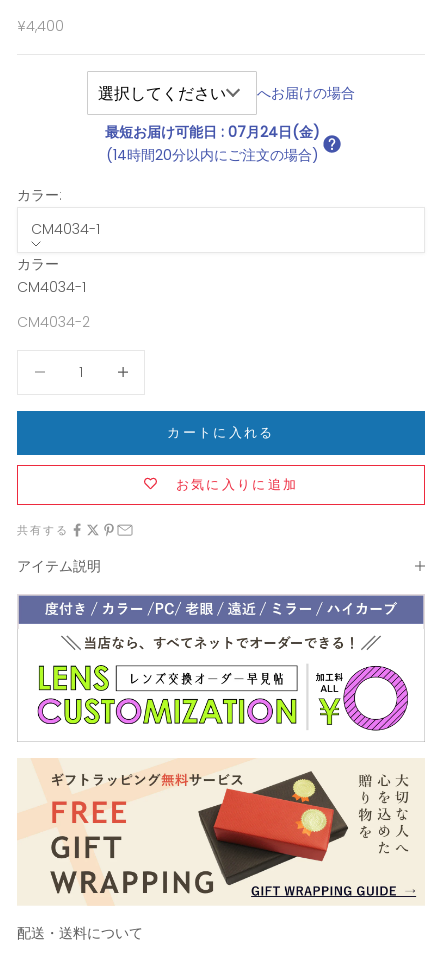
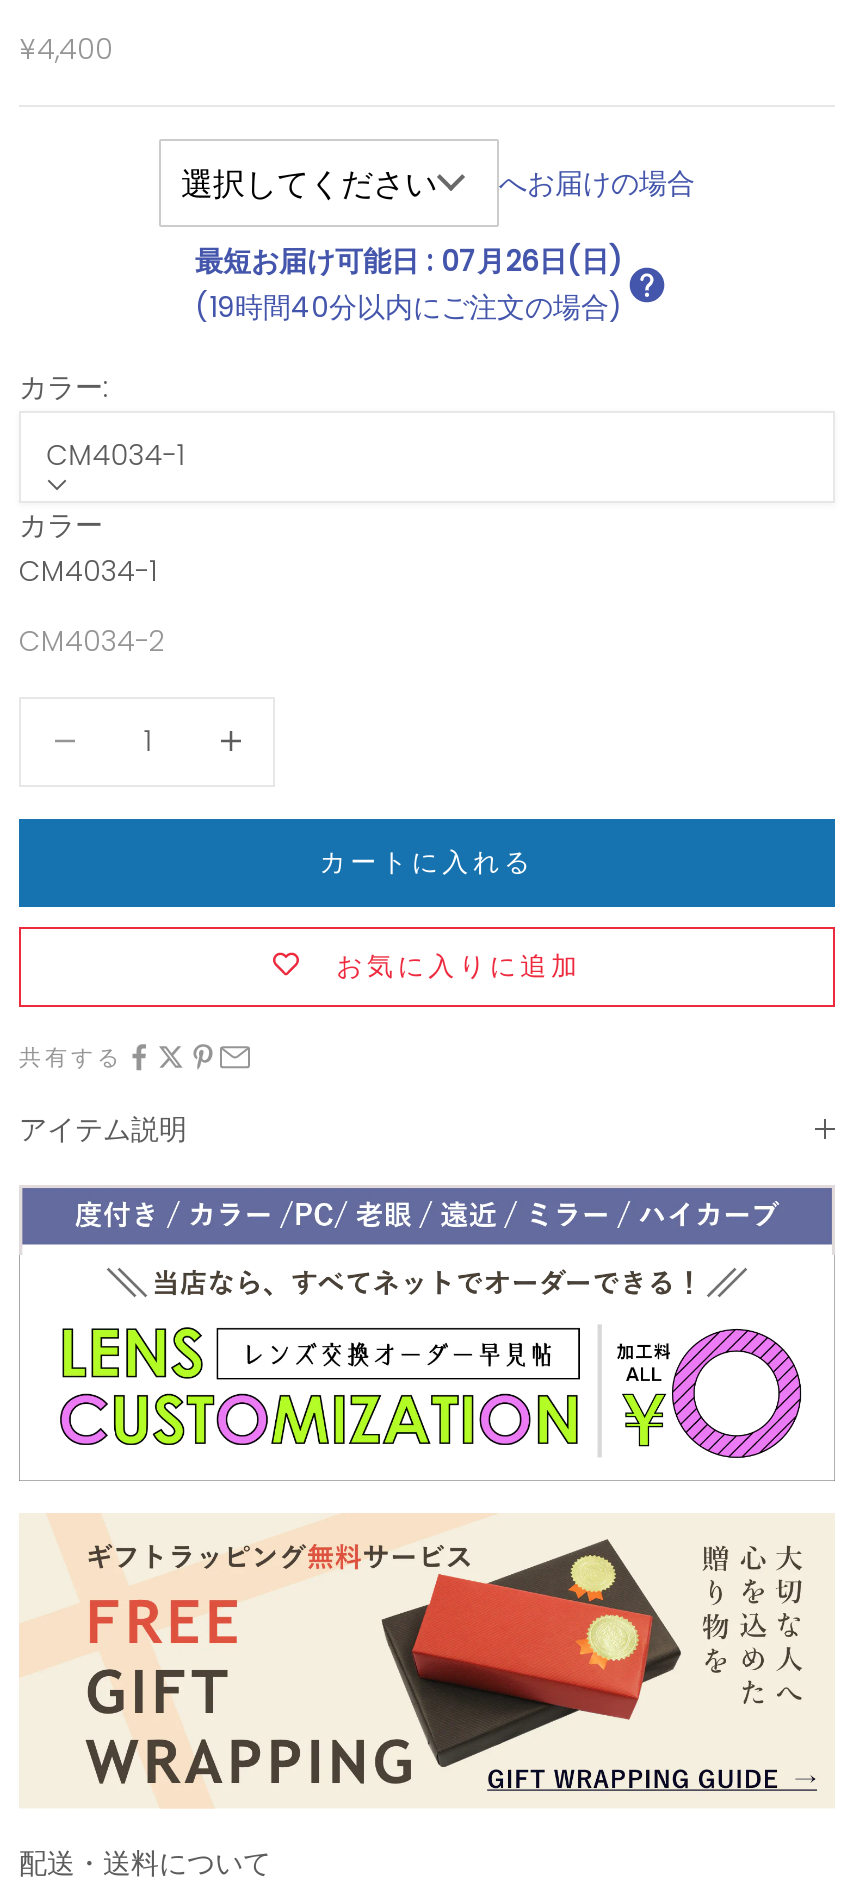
[104,122,319,142] 最短お届け可能日: 07月24日(金) -> [195,241,623,281] 最短お届け可能日: 07月26日(日)
[105,145,318,165] (14時間20分以内にご注文の場合) -> [195,287,623,327] (19時間40分以内にご注文の場合)

